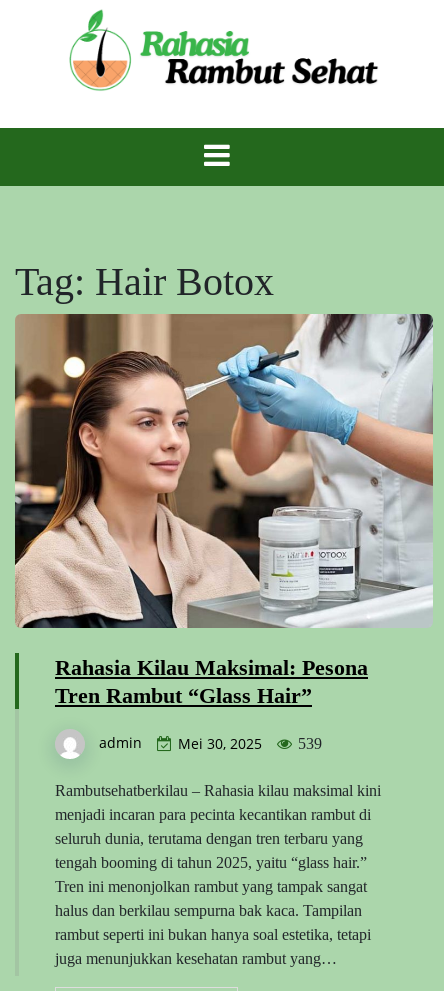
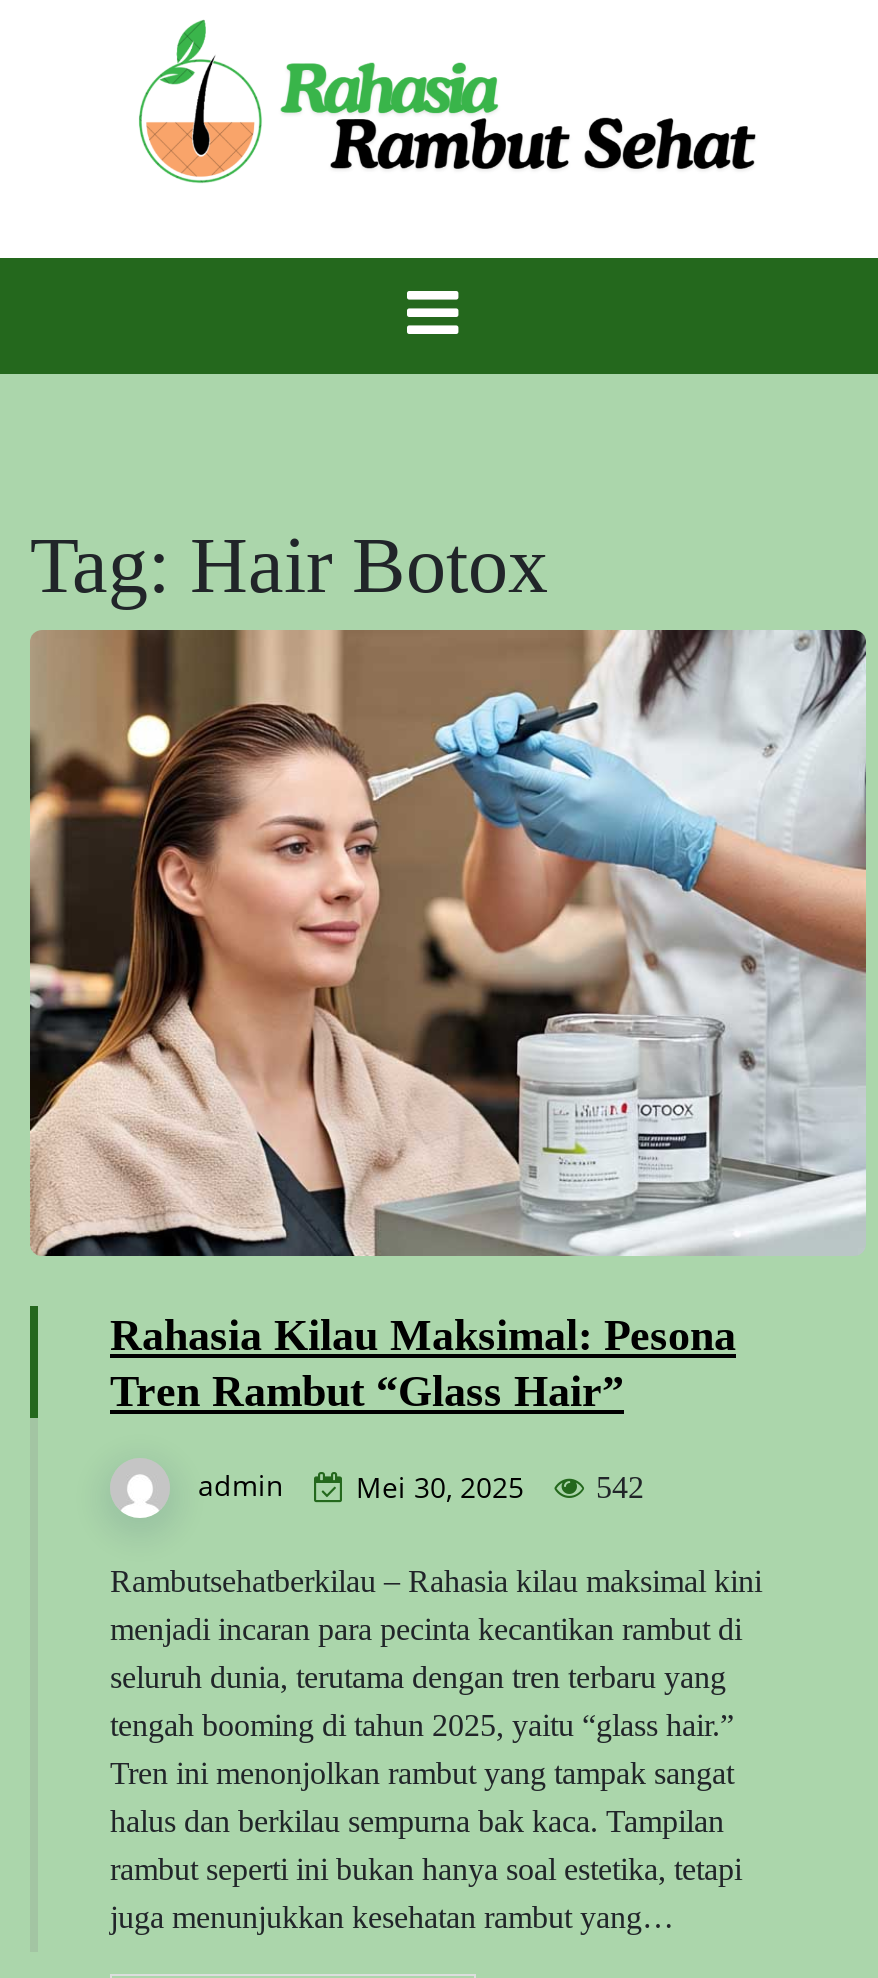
[99,733,322,753] admin Mei 30, 2025 539 -> [198,1465,644,1506] admin Mei 30, 2025 542

